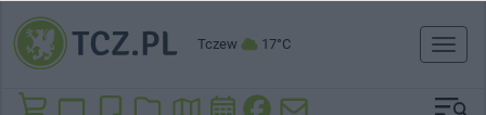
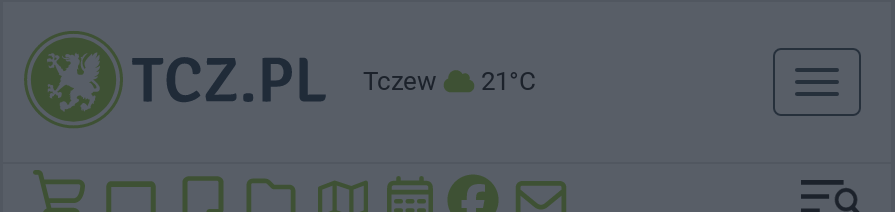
[197,36,291,52] Tczew 17°C -> [363,66,535,96] Tczew 21°C

